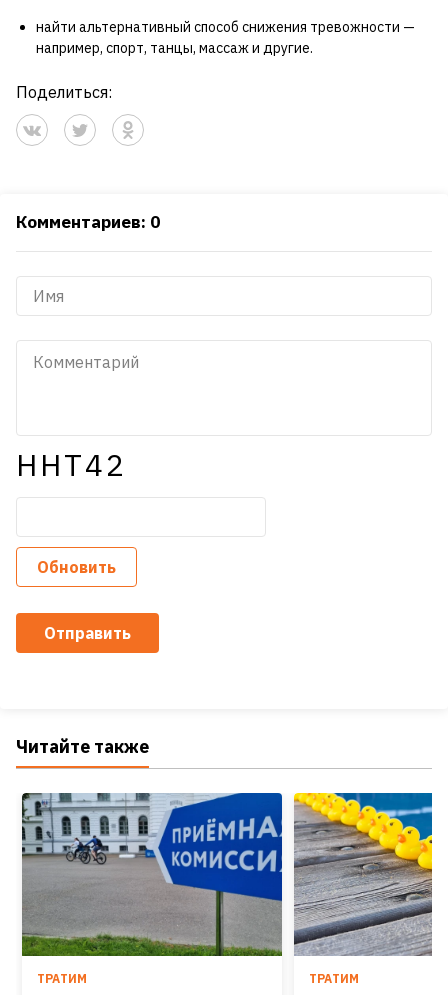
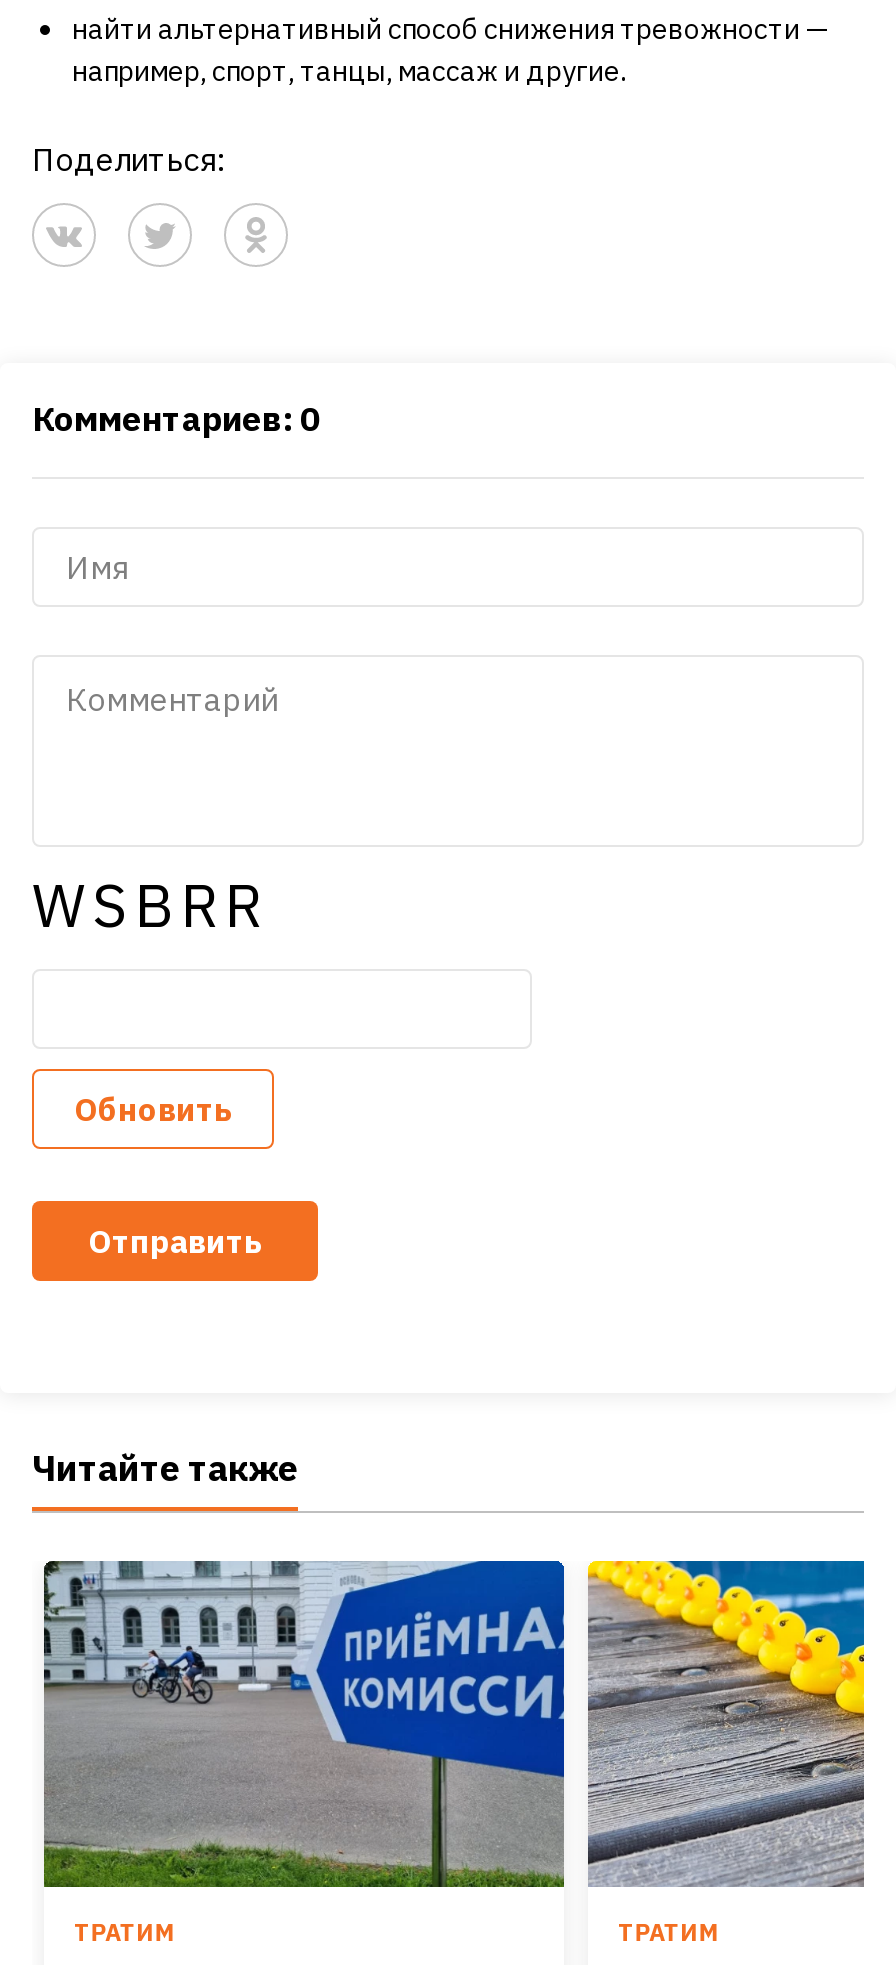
[16,445,127,484] HHT42 -> [32,865,268,943] WSBRR

